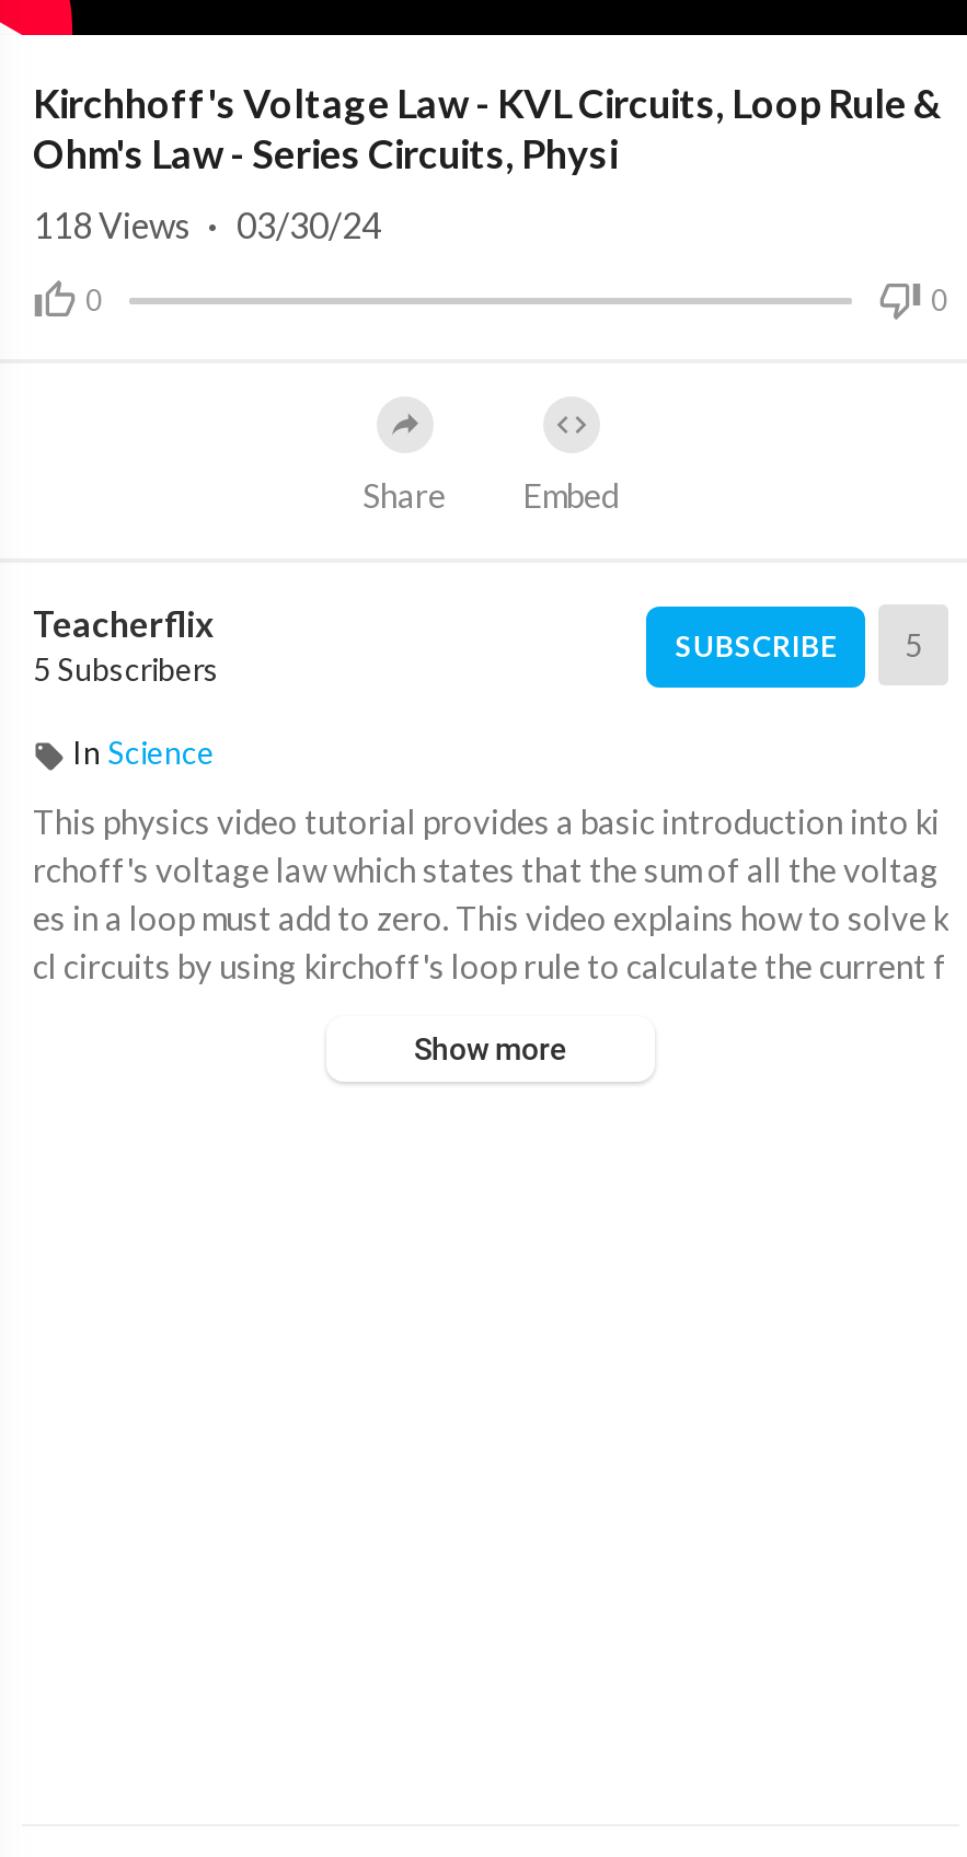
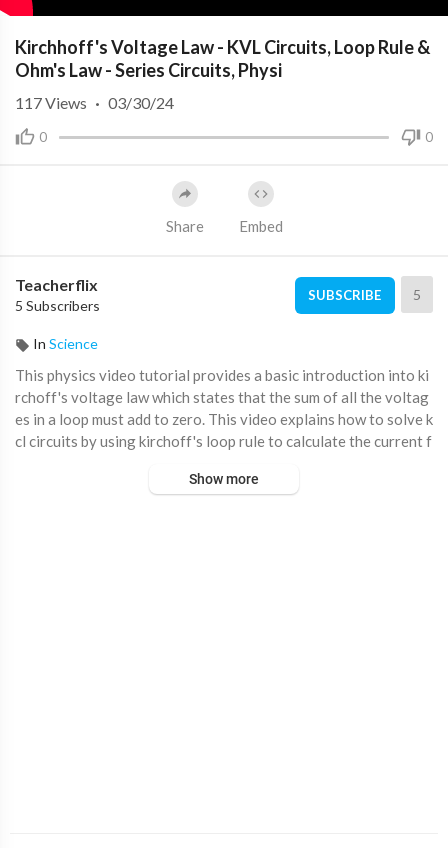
[33,204,381,245] 118 Views · 03/30/24 -> [15,93,174,112] 117 Views · 03/30/24

